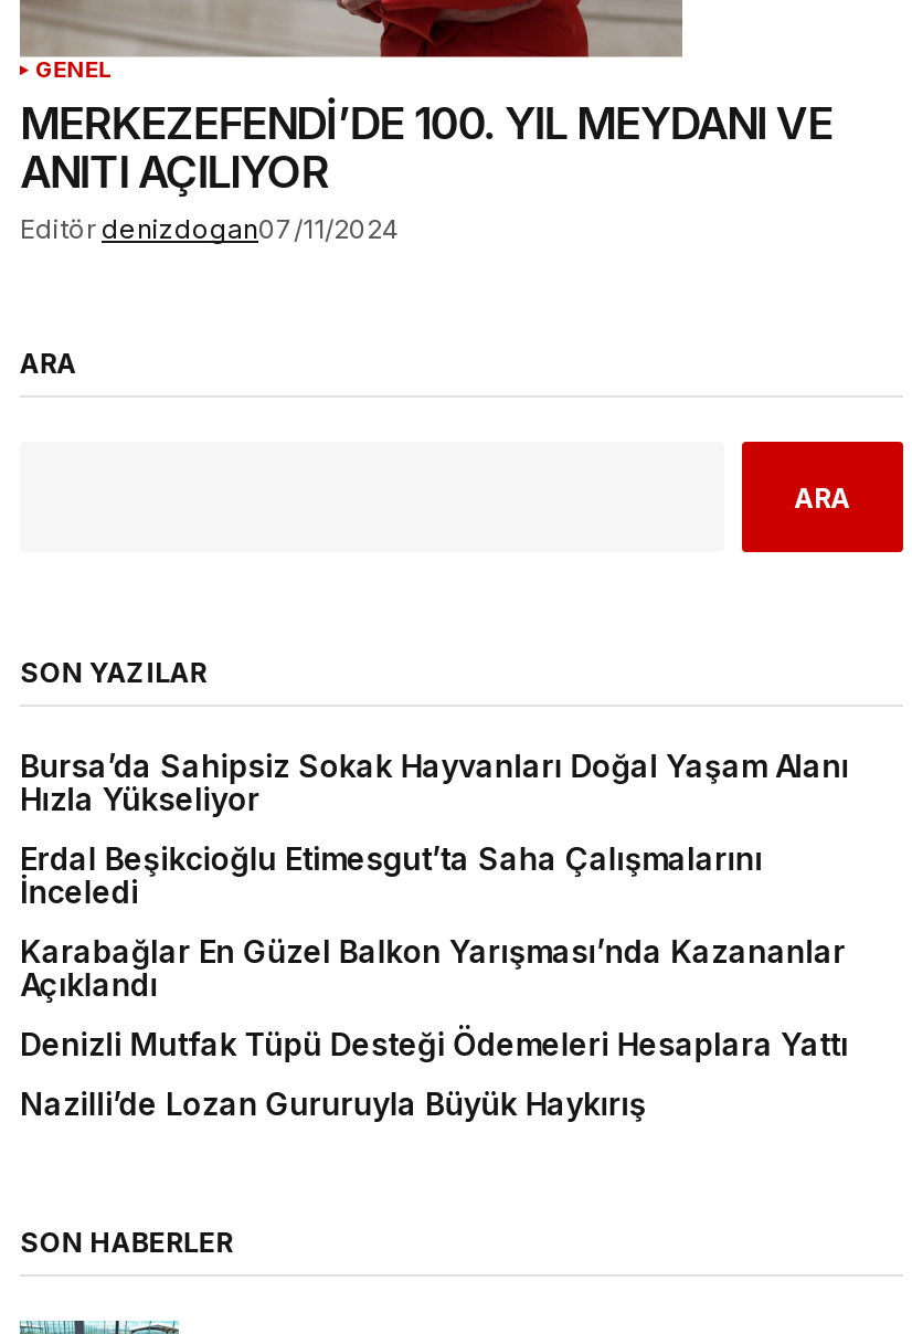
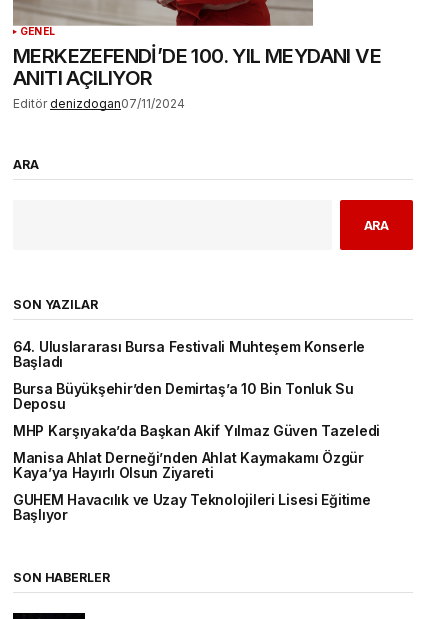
[20,749,849,817] Bursa’da Sahipsiz Sokak Hayvanları Doğal Yaşam Alanı | Hızla Yükseliyor -> [13,339,365,370] 64. Uluslararası Bursa Festivali Muhteşem Konserle | Başladı
[20,842,763,910] Erdal Beşikcioğlu Etimesgut’ta Saha Çalışmalarını | İnceledi -> [13,381,354,412] Bursa Büyükşehir’den Demirtaş’a 10 Bin Tonluk Su | Deposu
[20,934,845,1003] Karabağlar En Güzel Balkon Yarışması’nda Kazananlar | Açıklandı -> [13,423,380,439] MHP Karşıyaka’da Başkan Akif Yılmaz Güven Tazeledi
[20,1027,848,1063] Denizli Mutfak Tüpü Desteği Ödemeleri Hesaplara Yattı -> [13,450,364,481] Manisa Ahlat Derneği’nden Ahlat Kaymakamı Özgür | Kaya’ya Hayırlı Olsun Ziyareti
[20,1087,646,1122] Nazilli’de Lozan Gururuyla Büyük Haykırış -> [13,492,370,523] GUHEM Havacılık ve Uzay Teknolojileri Lisesi Eğitime | Başlıyor

